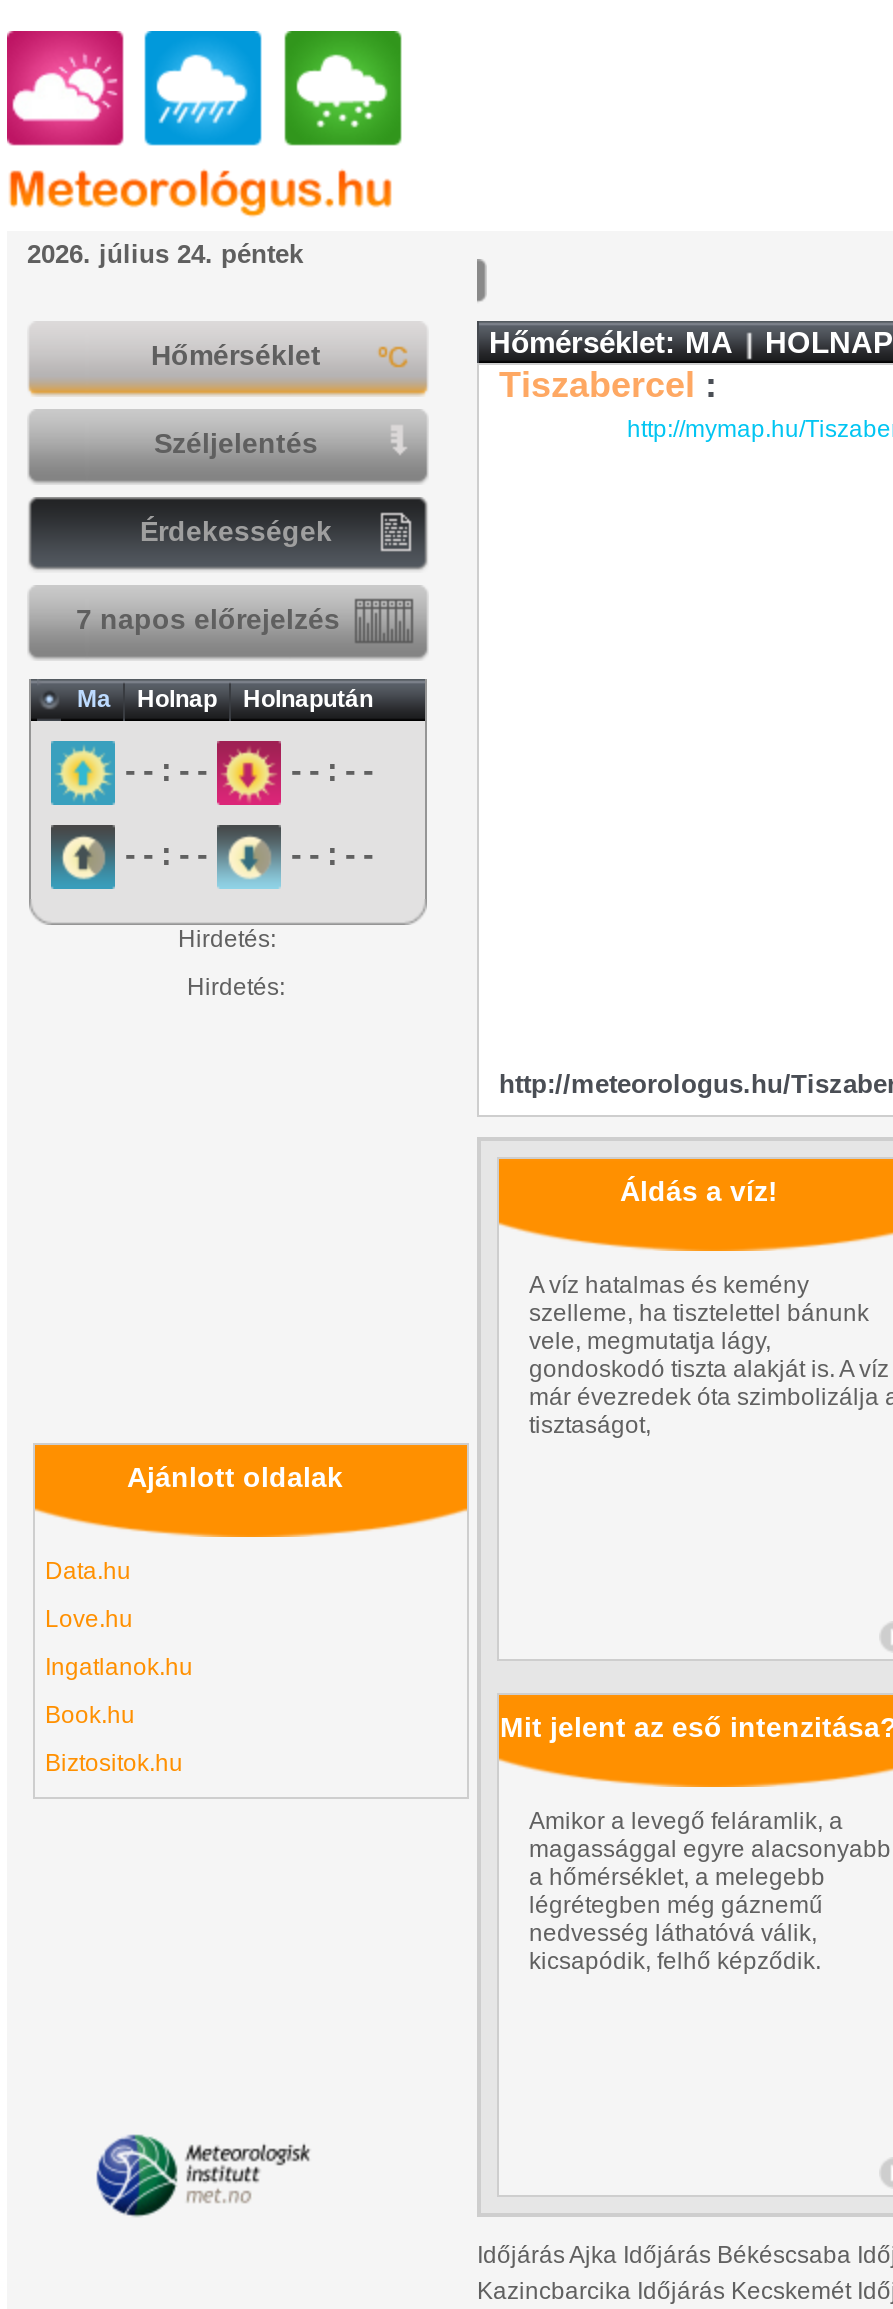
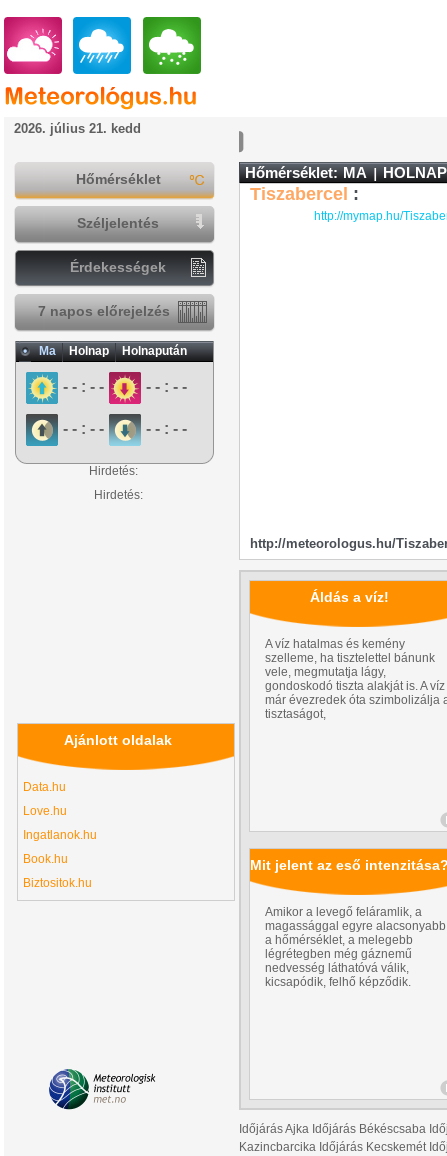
[27,239,303,269] 2026. július 24. péntek -> [14,121,141,136] 2026. július 21. kedd

